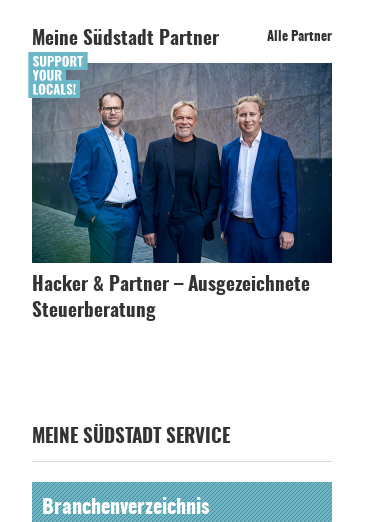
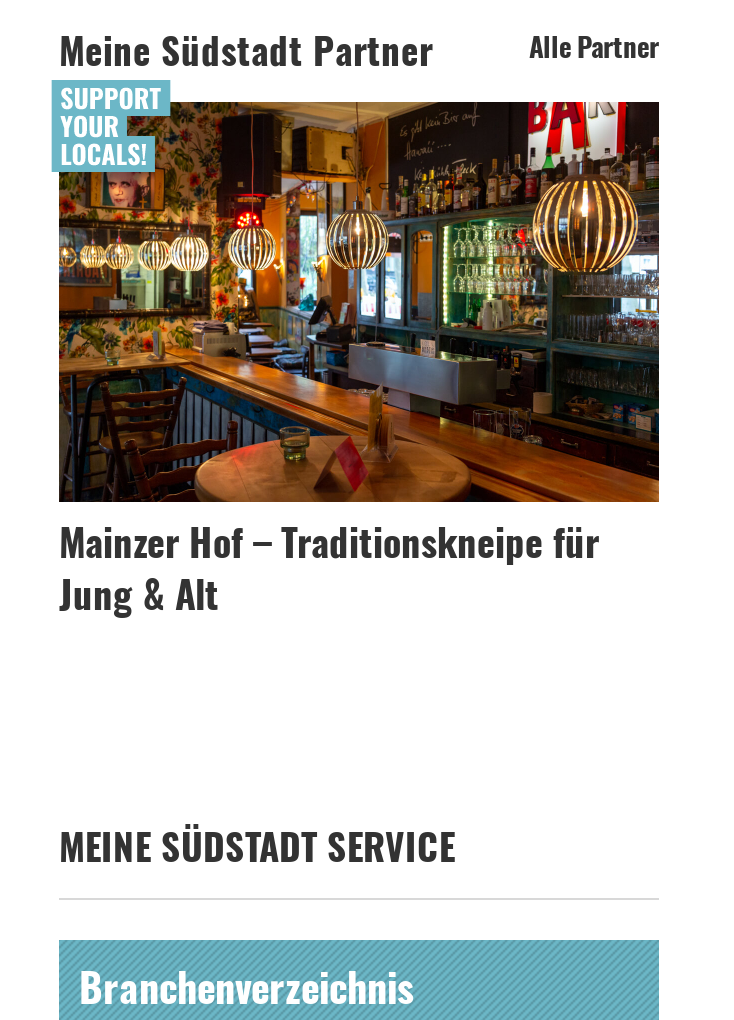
[31,62,333,321] [image] | Hacker & Partner – Ausgezeichnete | Steuerberatung -> [57,100,661,618] [image] | Mainzer Hof – Traditionskneipe für | Jung & Alt

